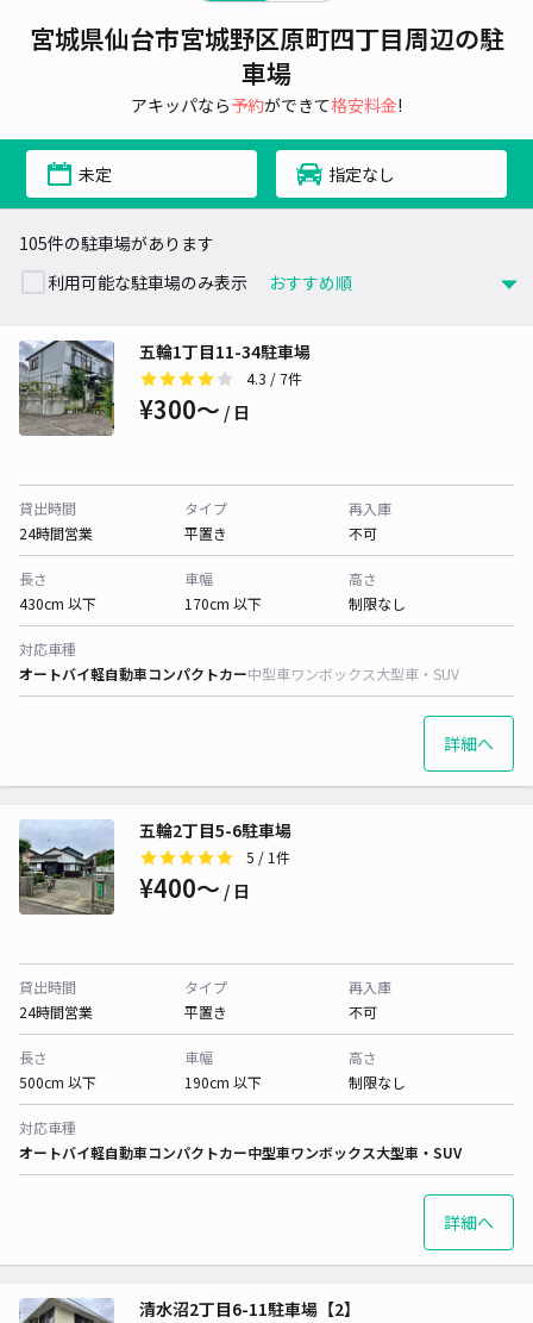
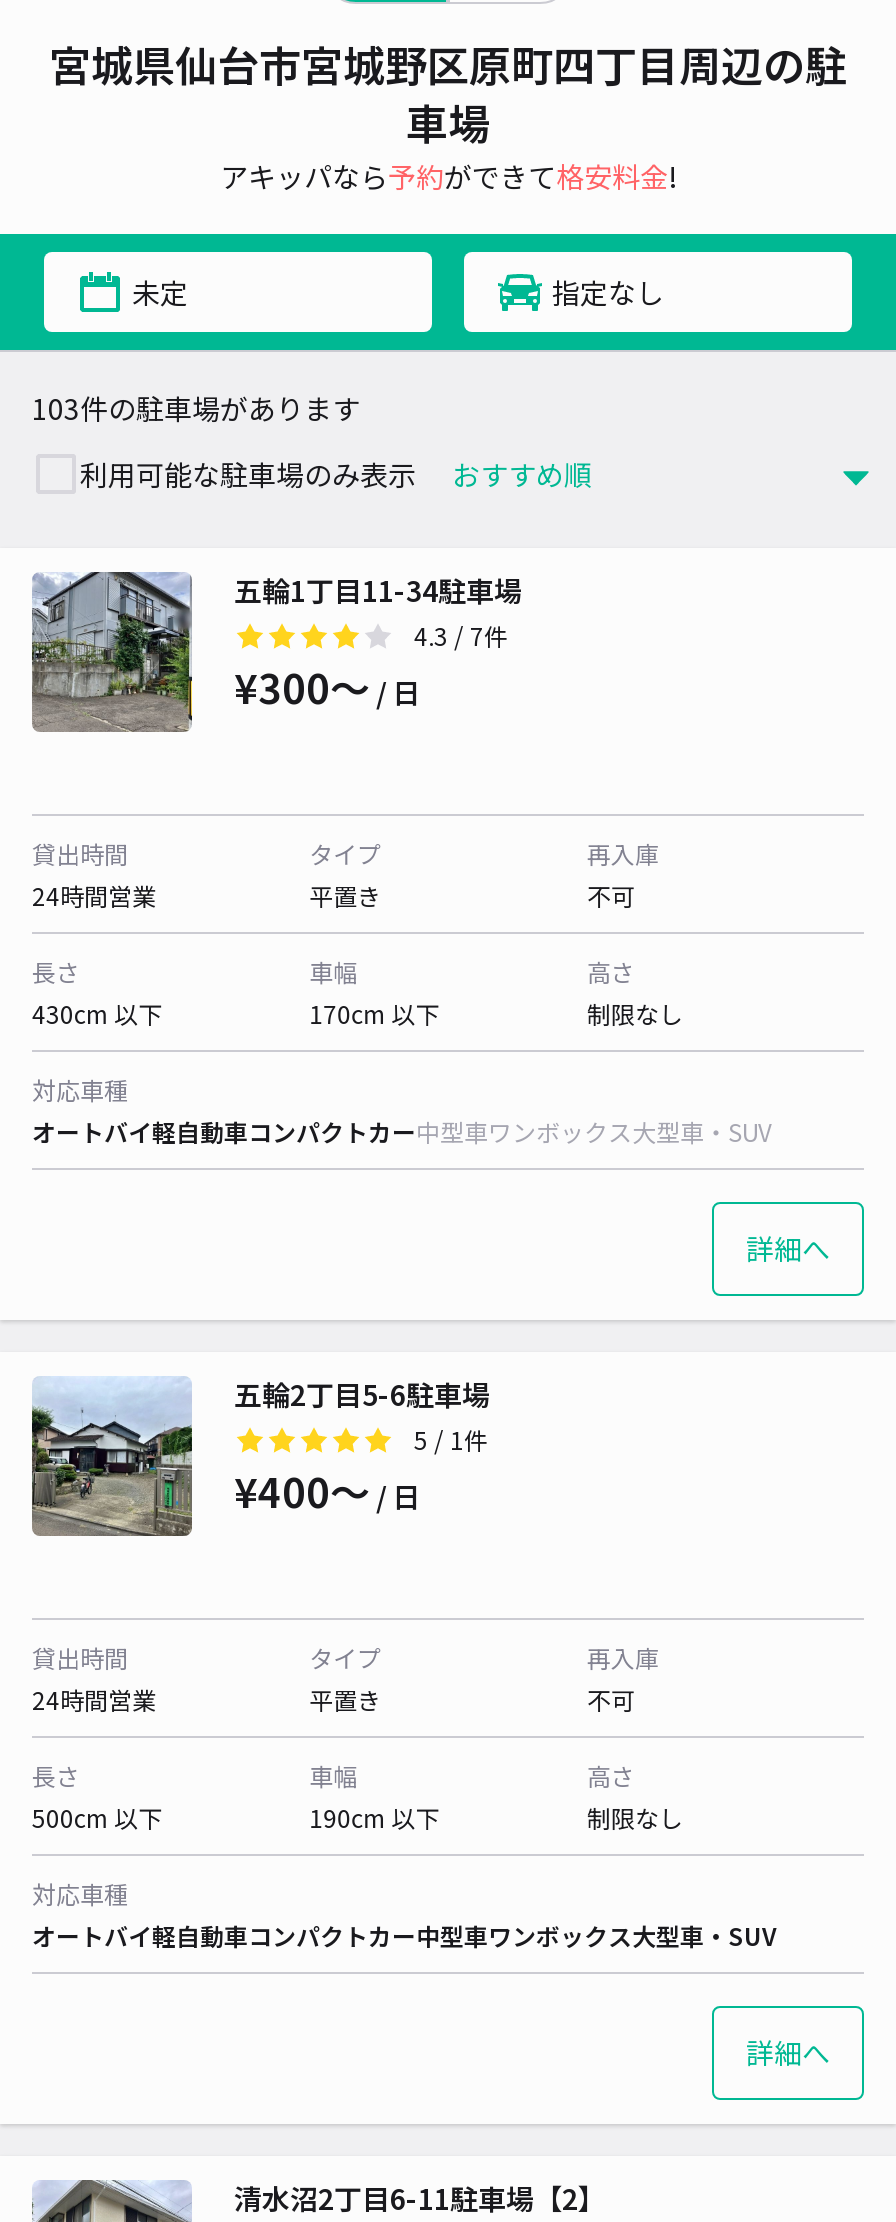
[19,231,214,255] 105件の駐車場があります -> [32,388,360,428] 103件の駐車場があります

